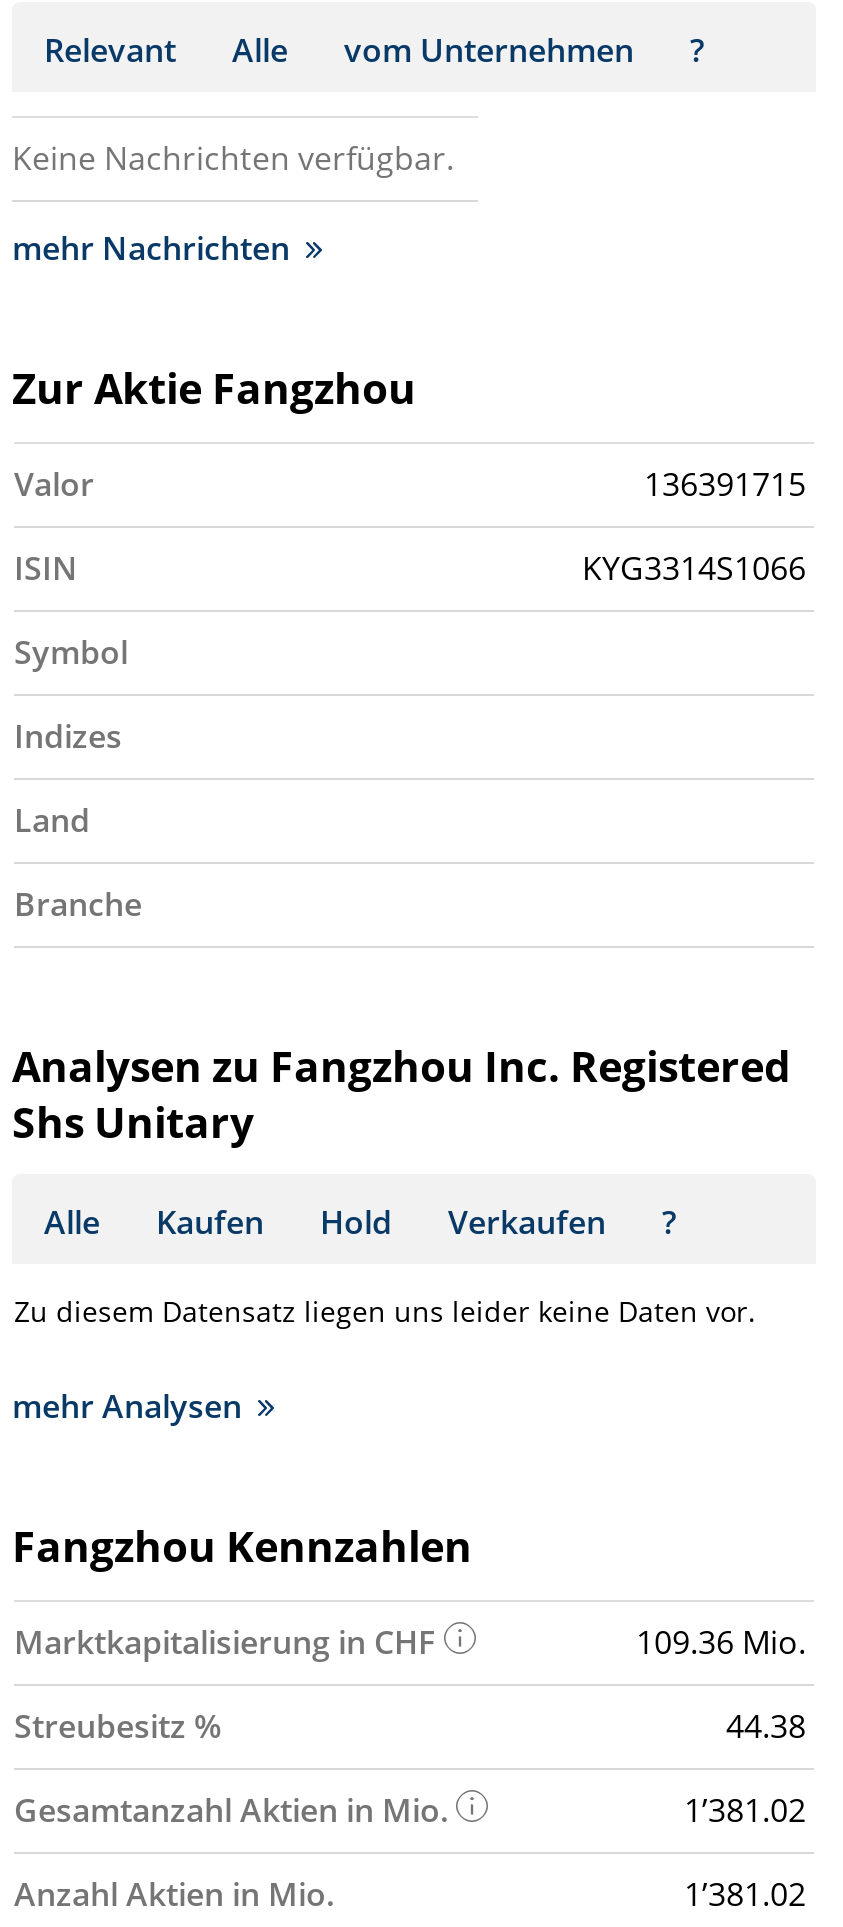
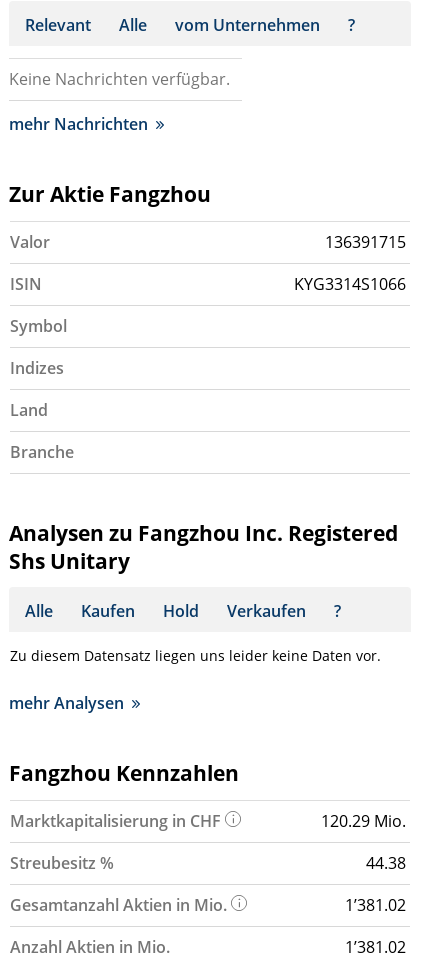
[636,1620,806,1664] 109.36 Mio. -> [321,810,406,832] 120.29 Mio.

